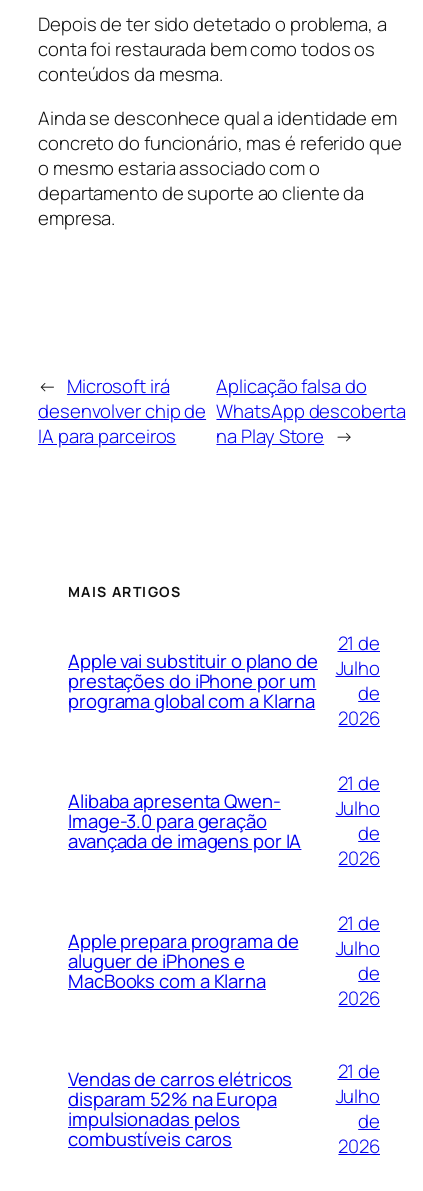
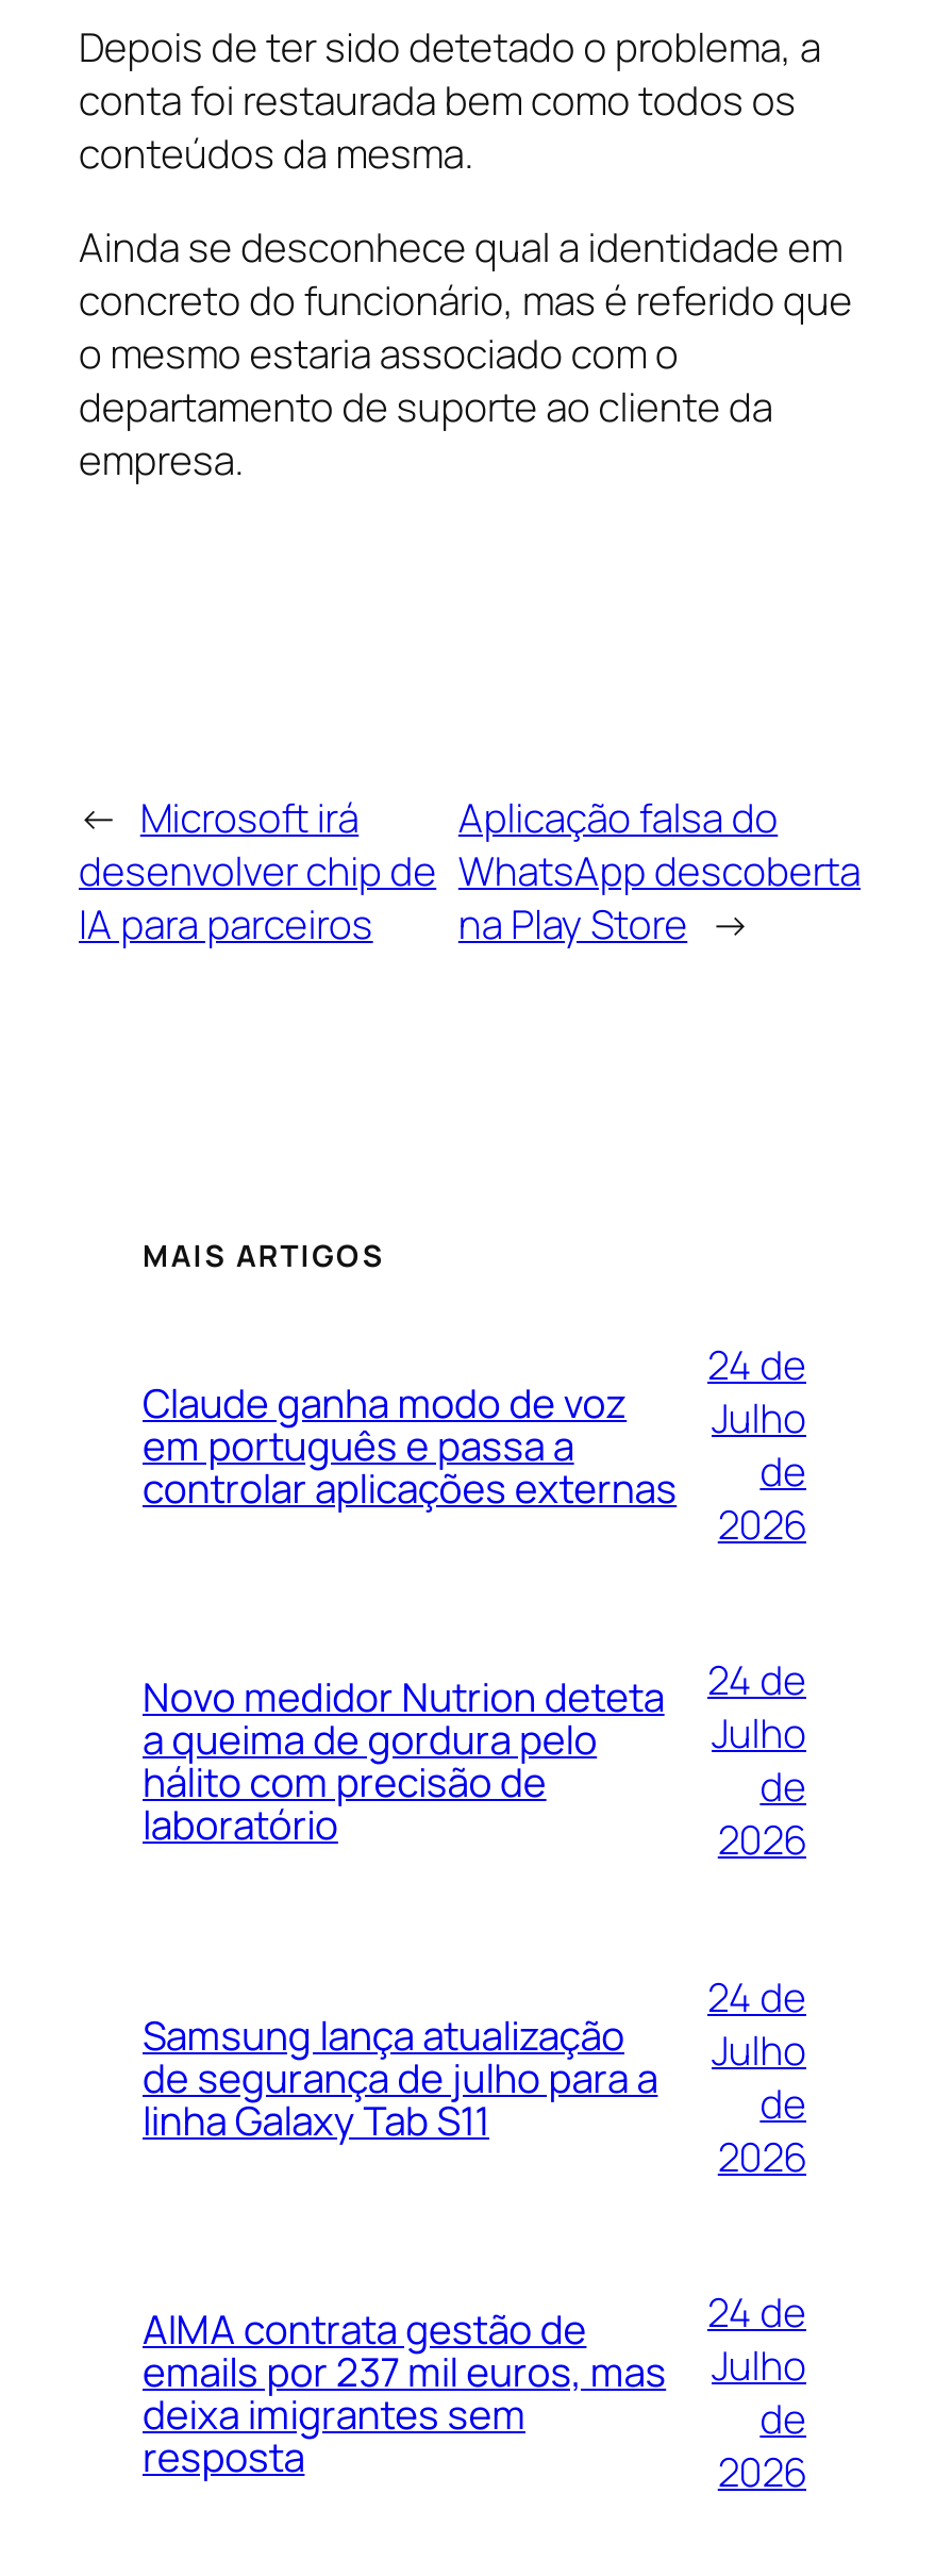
[337,630,380,656] 21 de -> [707,1337,806,1392] 24 de
[68,648,318,714] Apple vai substituir o plano de | prestações do iPhone por um | programa global com a Klarna -> [143,1375,677,1515] Claude ganha modo de voz | em português e passa a | controlar aplicações externas
[337,770,380,796] 21 de -> [707,1653,806,1708] 24 de
[68,788,301,854] Alibaba apresenta Qwen- | Image-3.0 para geração | avançada de imagens por IA -> [143,1670,664,1853] Novo medidor Nutrion deteta | a queima de gordura pelo | hálito com precisão de | laboratório
[337,910,380,936] 21 de -> [707,1969,806,2024] 24 de
[68,928,298,994] Apple prepara programa de | aluguer de iPhones e | MacBooks com a Klarna -> [143,2007,658,2148] Samsung lança atualização | de segurança de julho para a | linha Galaxy Tab S11
[337,1058,380,1084] 21 de -> [707,2285,806,2340] 24 de
[68,1066,292,1152] Vendas de carros elétricos | disparam 52% na Europa | impulsionadas pelos | combustíveis caros -> [143,2302,666,2485] AIMA contrata gestão de | emails por 237 mil euros, mas | deixa imigrantes sem | resposta

